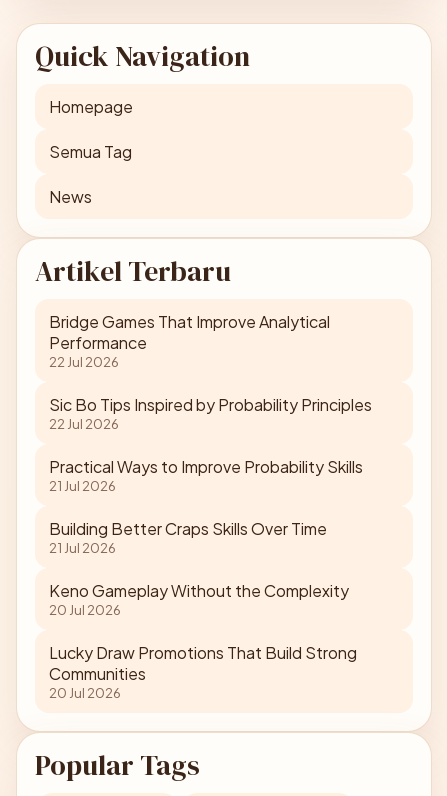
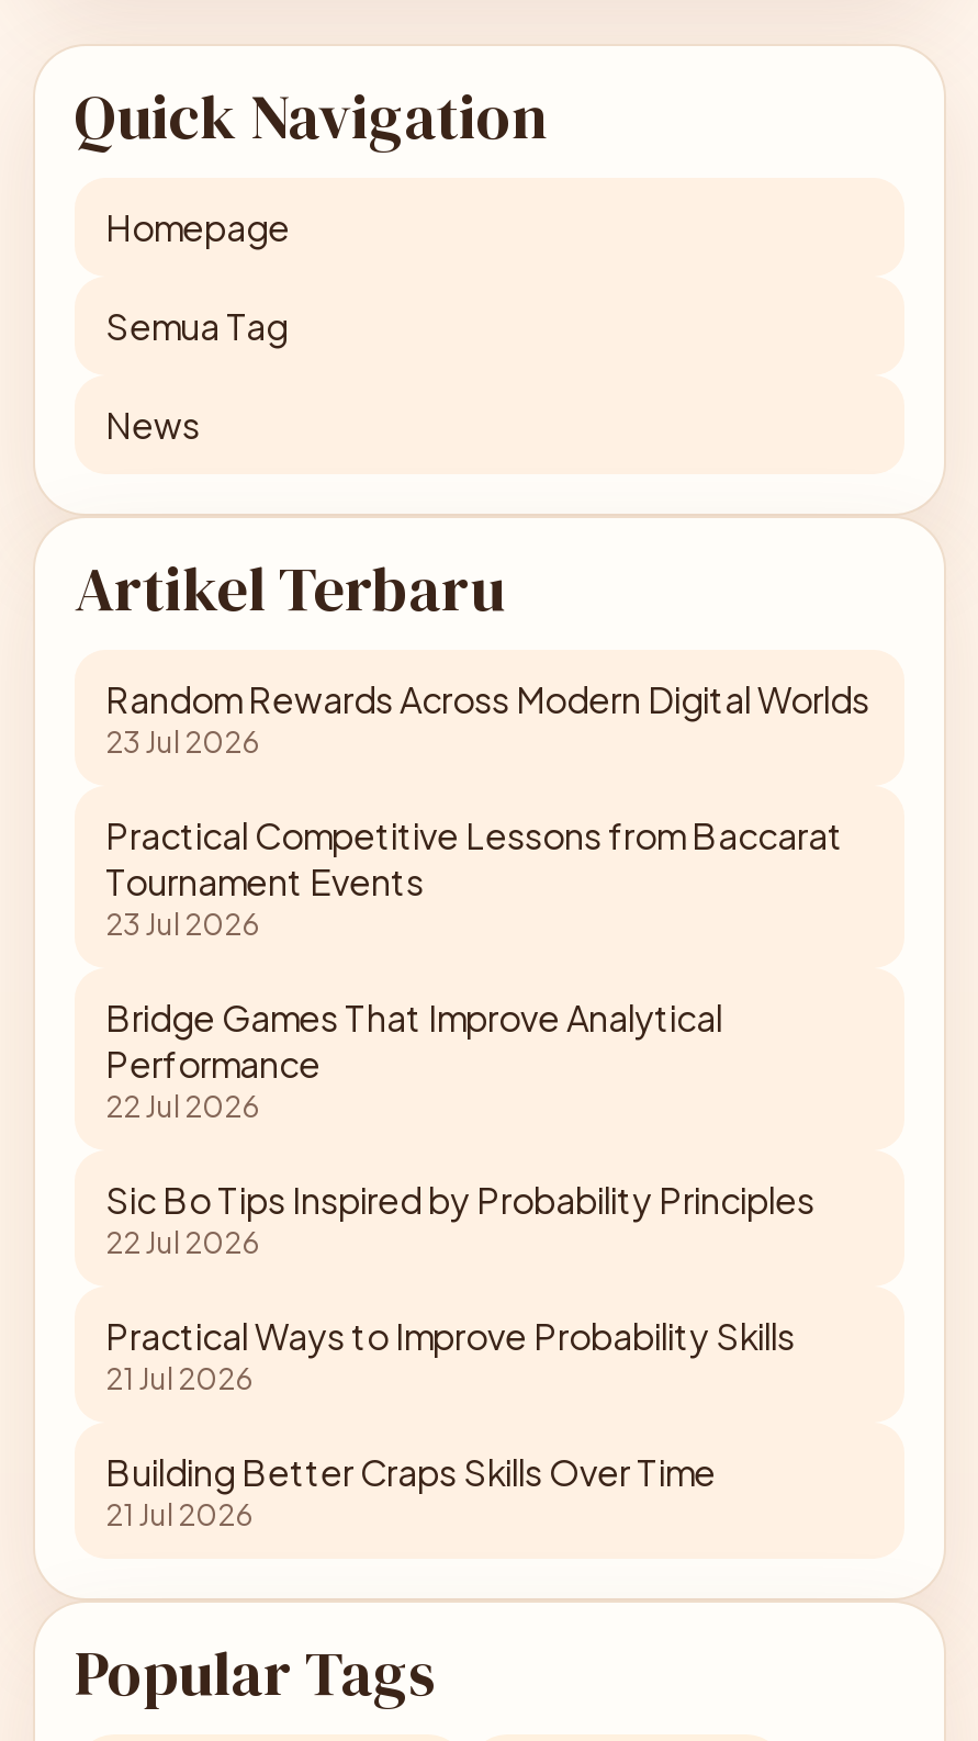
none -> [105,676,869,942] Random Rewards Across Modern Digital Worlds | 23 Jul 2026 | Practical Competitive Lessons from Baccarat | Tournament Events | 23 Jul 2026
moved [49,311,372,556] -> [105,995,814,1532]: Bridge Games That Improve Analytical | Performance | 22 Jul 2026 | ... | Building Better Craps Skills Over Time | 21 Jul 2026
[49,580,357,701] Keno Gameplay Without the Complexity | 20 Jul 2026 | Lucky Draw Promotions That Build Strong | Communities | 20 Jul 2026 -> none

